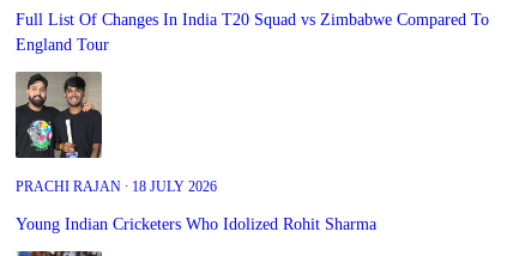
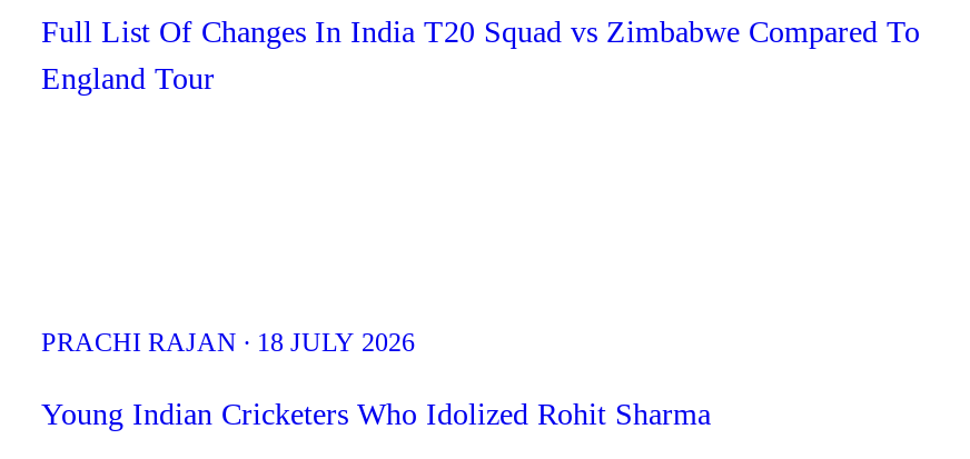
[14,71,103,159] [image] -> none

